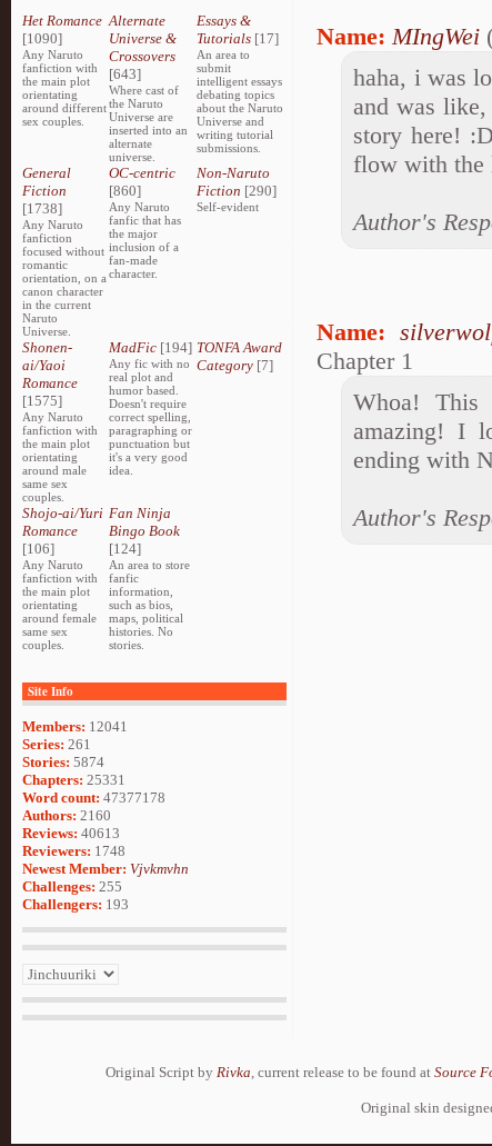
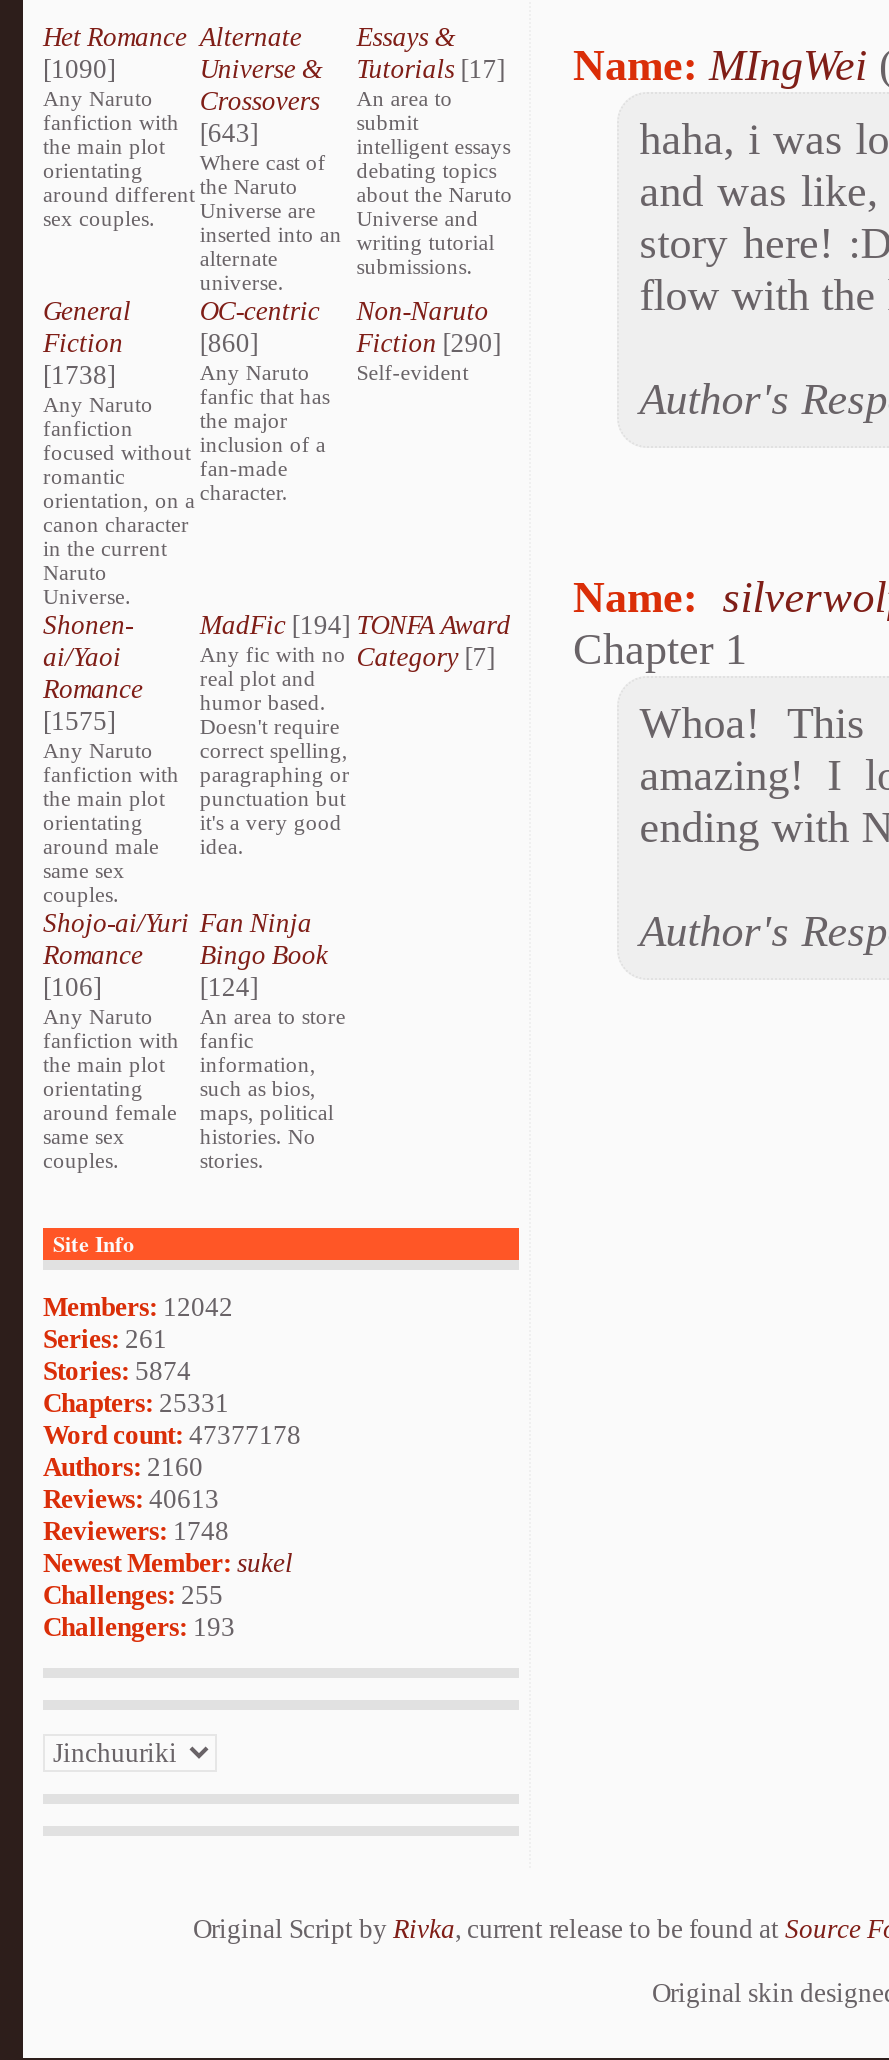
[22,718,128,735] Members: 12041 -> [43,1292,233,1322] Members: 12042
[22,860,189,877] Newest Member: Vjvkmvhn -> [43,1548,293,1578] Newest Member: sukel

